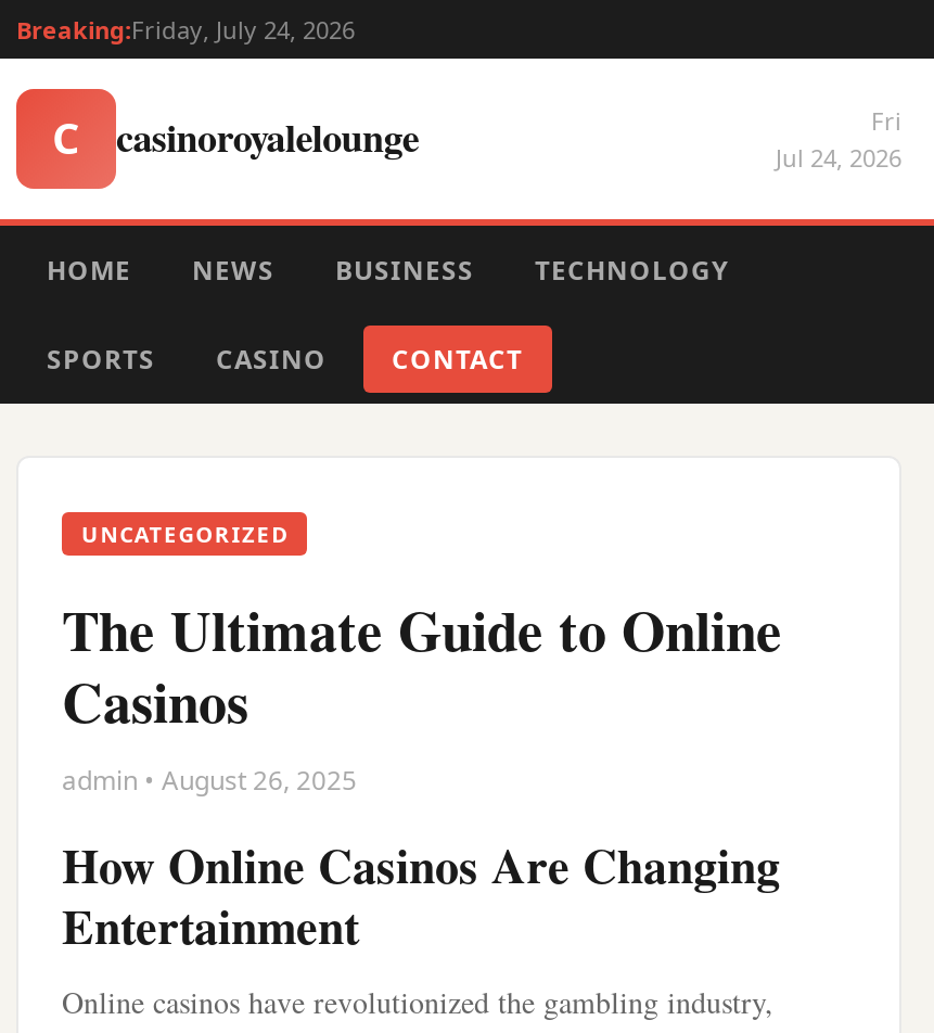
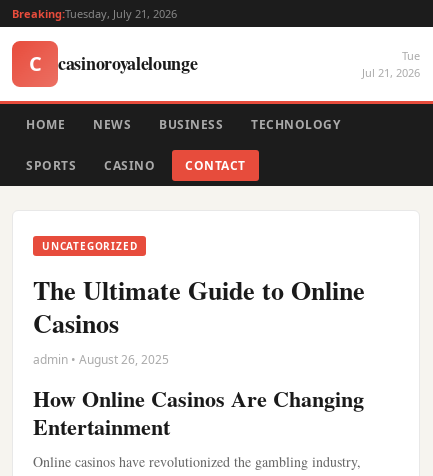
[16,13,355,46] Breaking:Friday, July 24, 2026 -> [12,6,177,21] Breaking:Tuesday, July 21, 2026
[776,104,901,174] Fri | Jul 24, 2026 -> [362,48,420,80] Tue | Jul 21, 2026

